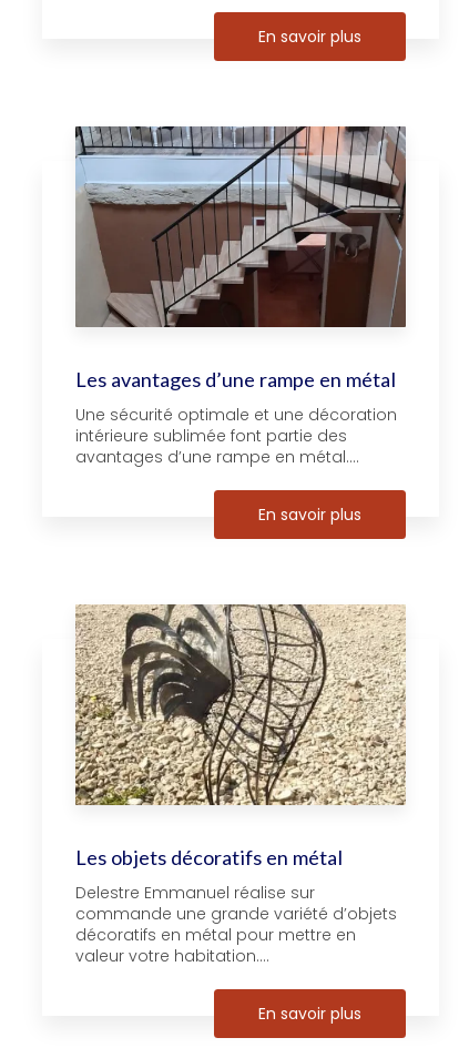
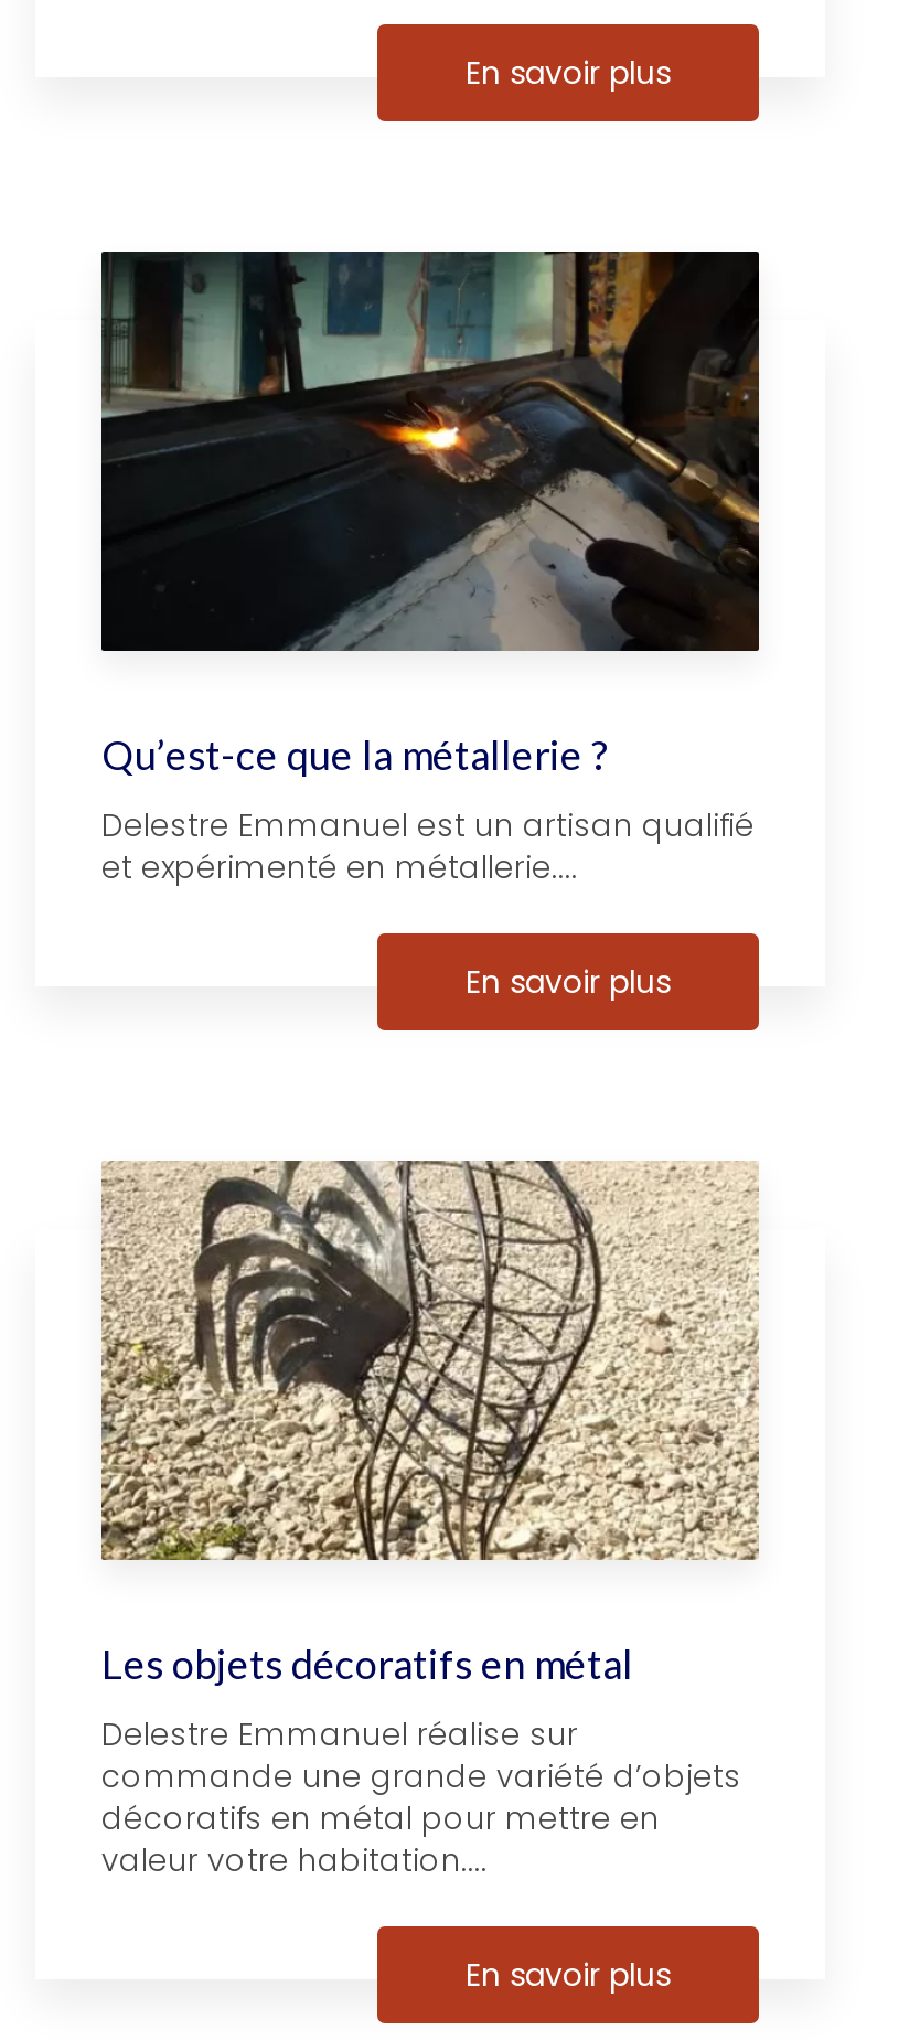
[75,125,407,391] [image] | Les avantages d’une rampe en métal -> [99,249,761,778] [image] | Qu’est-ce que la métallerie ?
[75,403,397,468] Une sécurité optimale et une décoration | intérieure sublimée font partie des | avantages d’une rampe en métal.... -> [101,803,755,889] Delestre Emmanuel est un artisan qualifié | et expérimenté en métallerie....

